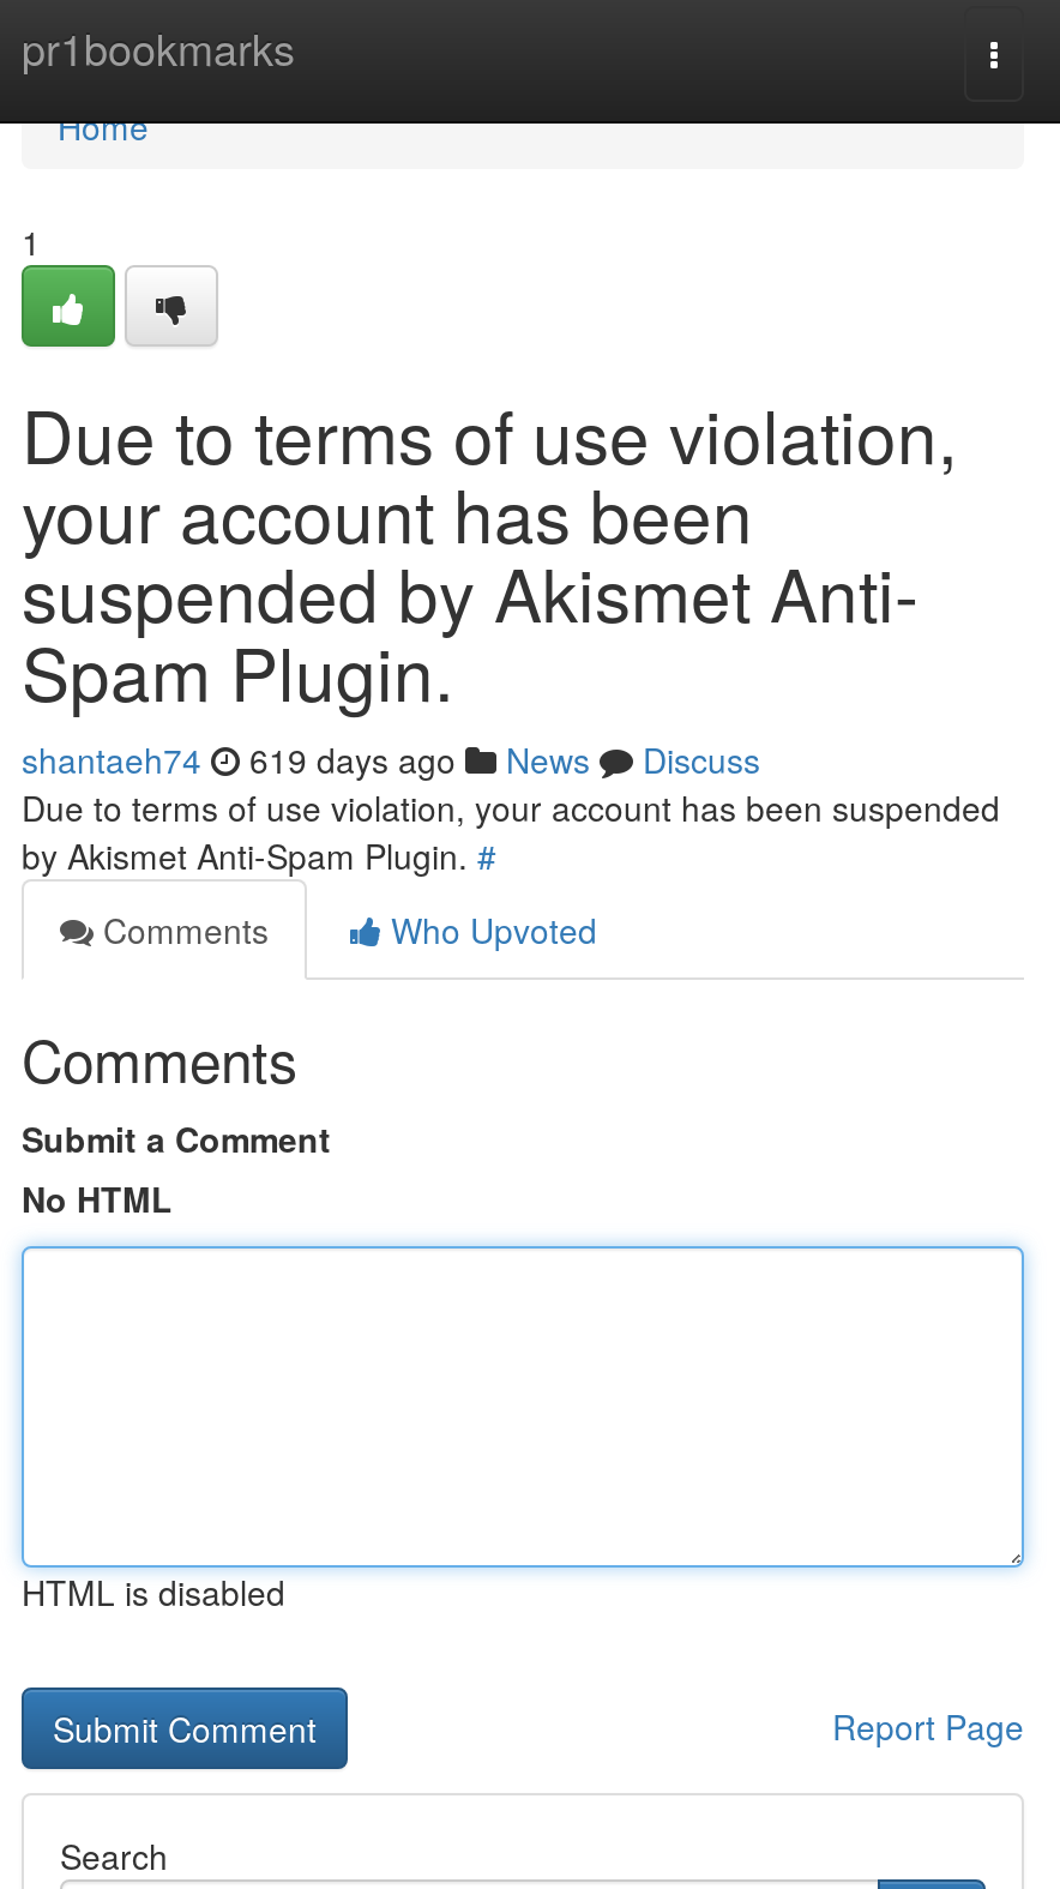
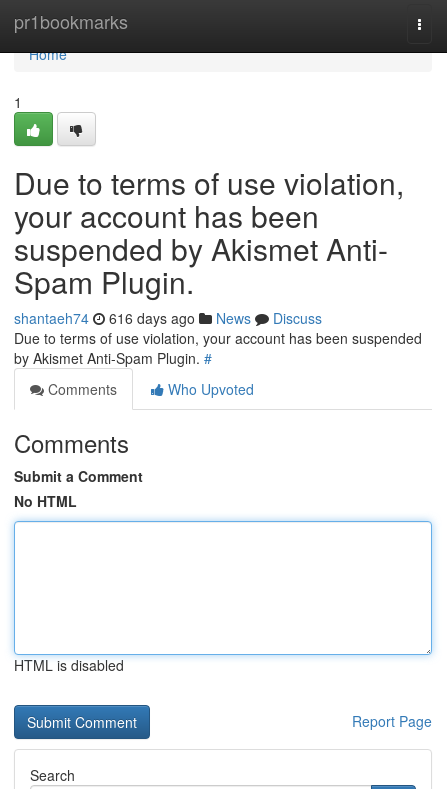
[22,735,760,783] shantaeh74 619 days ago News Discuss -> [14,308,322,328] shantaeh74 616 days ago News Discuss

